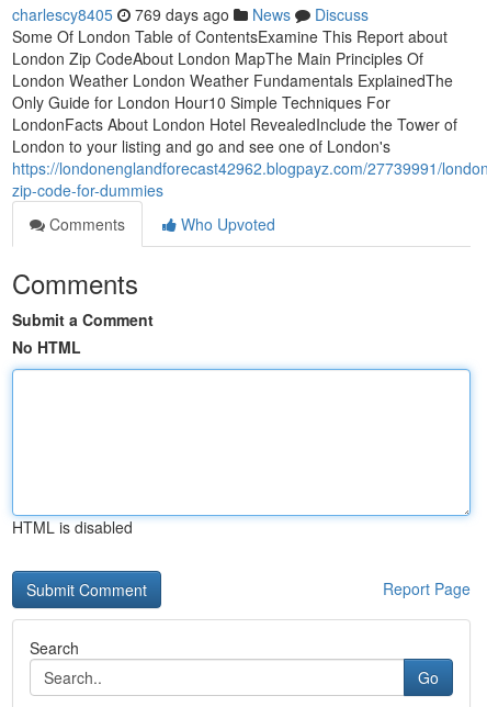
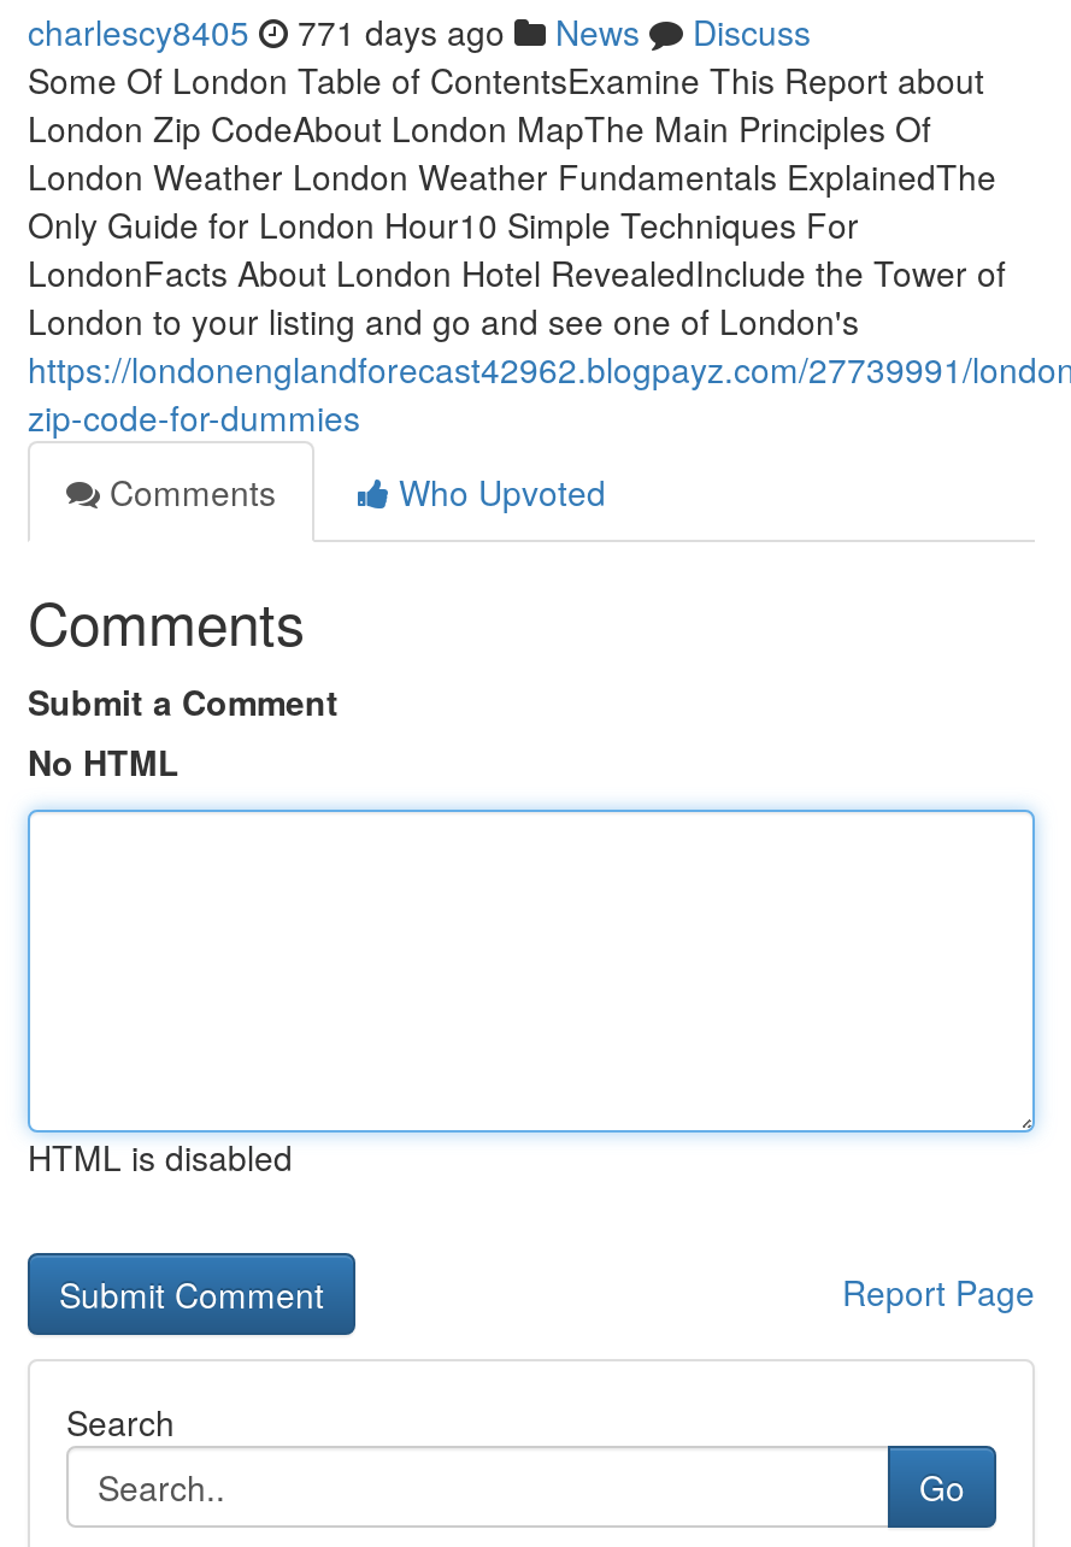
[12,3,369,25] charlescy8405 769 days ago News Discuss -> [28,7,811,55] charlescy8405 771 days ago News Discuss

